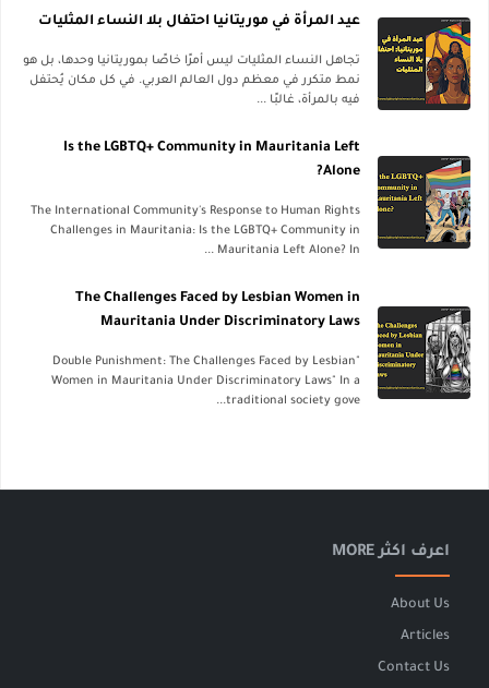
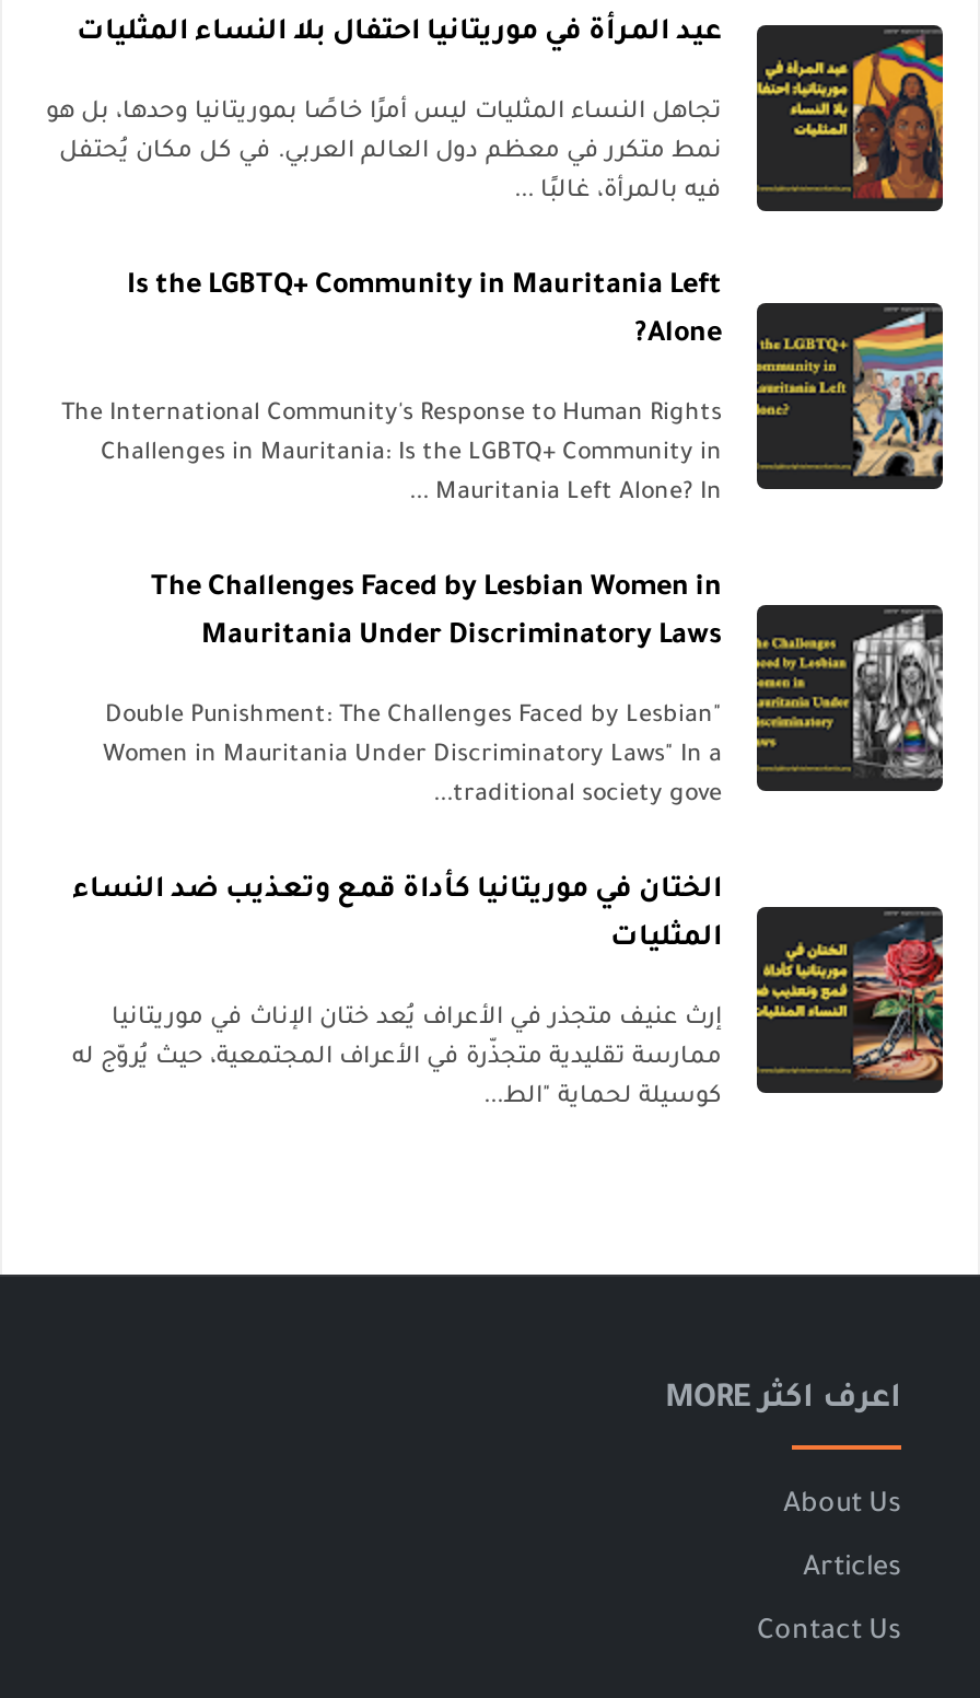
none -> [72,876,945,1110] [image] | الختان في موريتانيا كأداة قمع وتعذيب ضد النساء | المثليات | إرث عنيف متجذر في الأعراف يُعد ختان الإناث في موريتانيا | ممارسة تقليدية متجذّرة في الأعراف المجتمعية، حيث يُروّج له | كوسيلة لحماية "الط...

